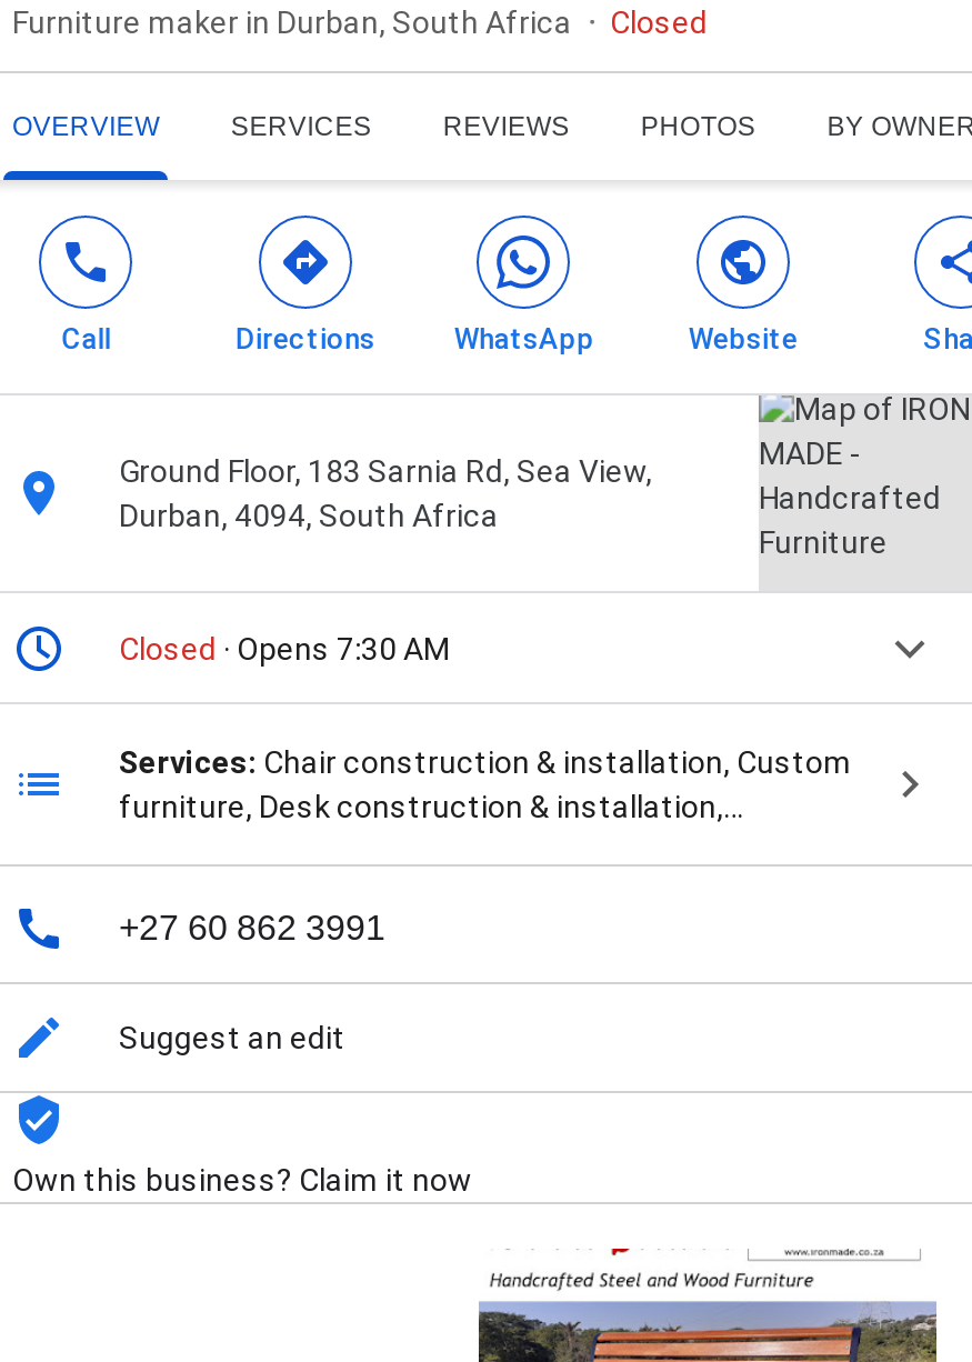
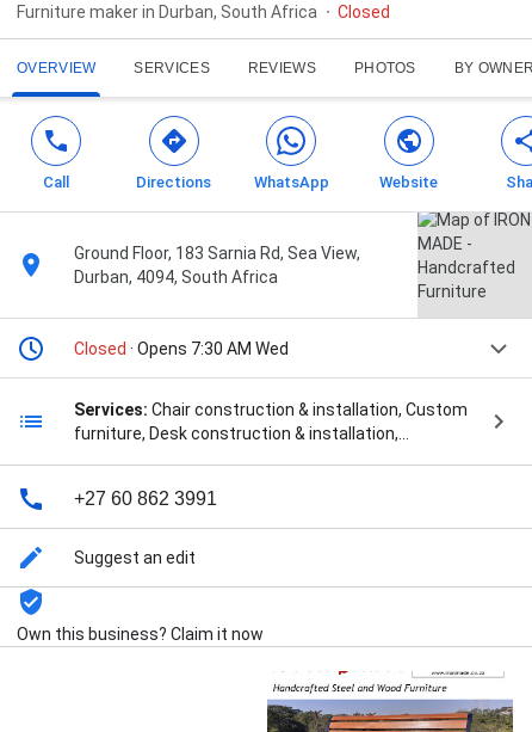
[119,631,450,667] Closed · Opens 7:30 AM -> [74,339,289,358] Closed · Opens 7:30 AM Wed

